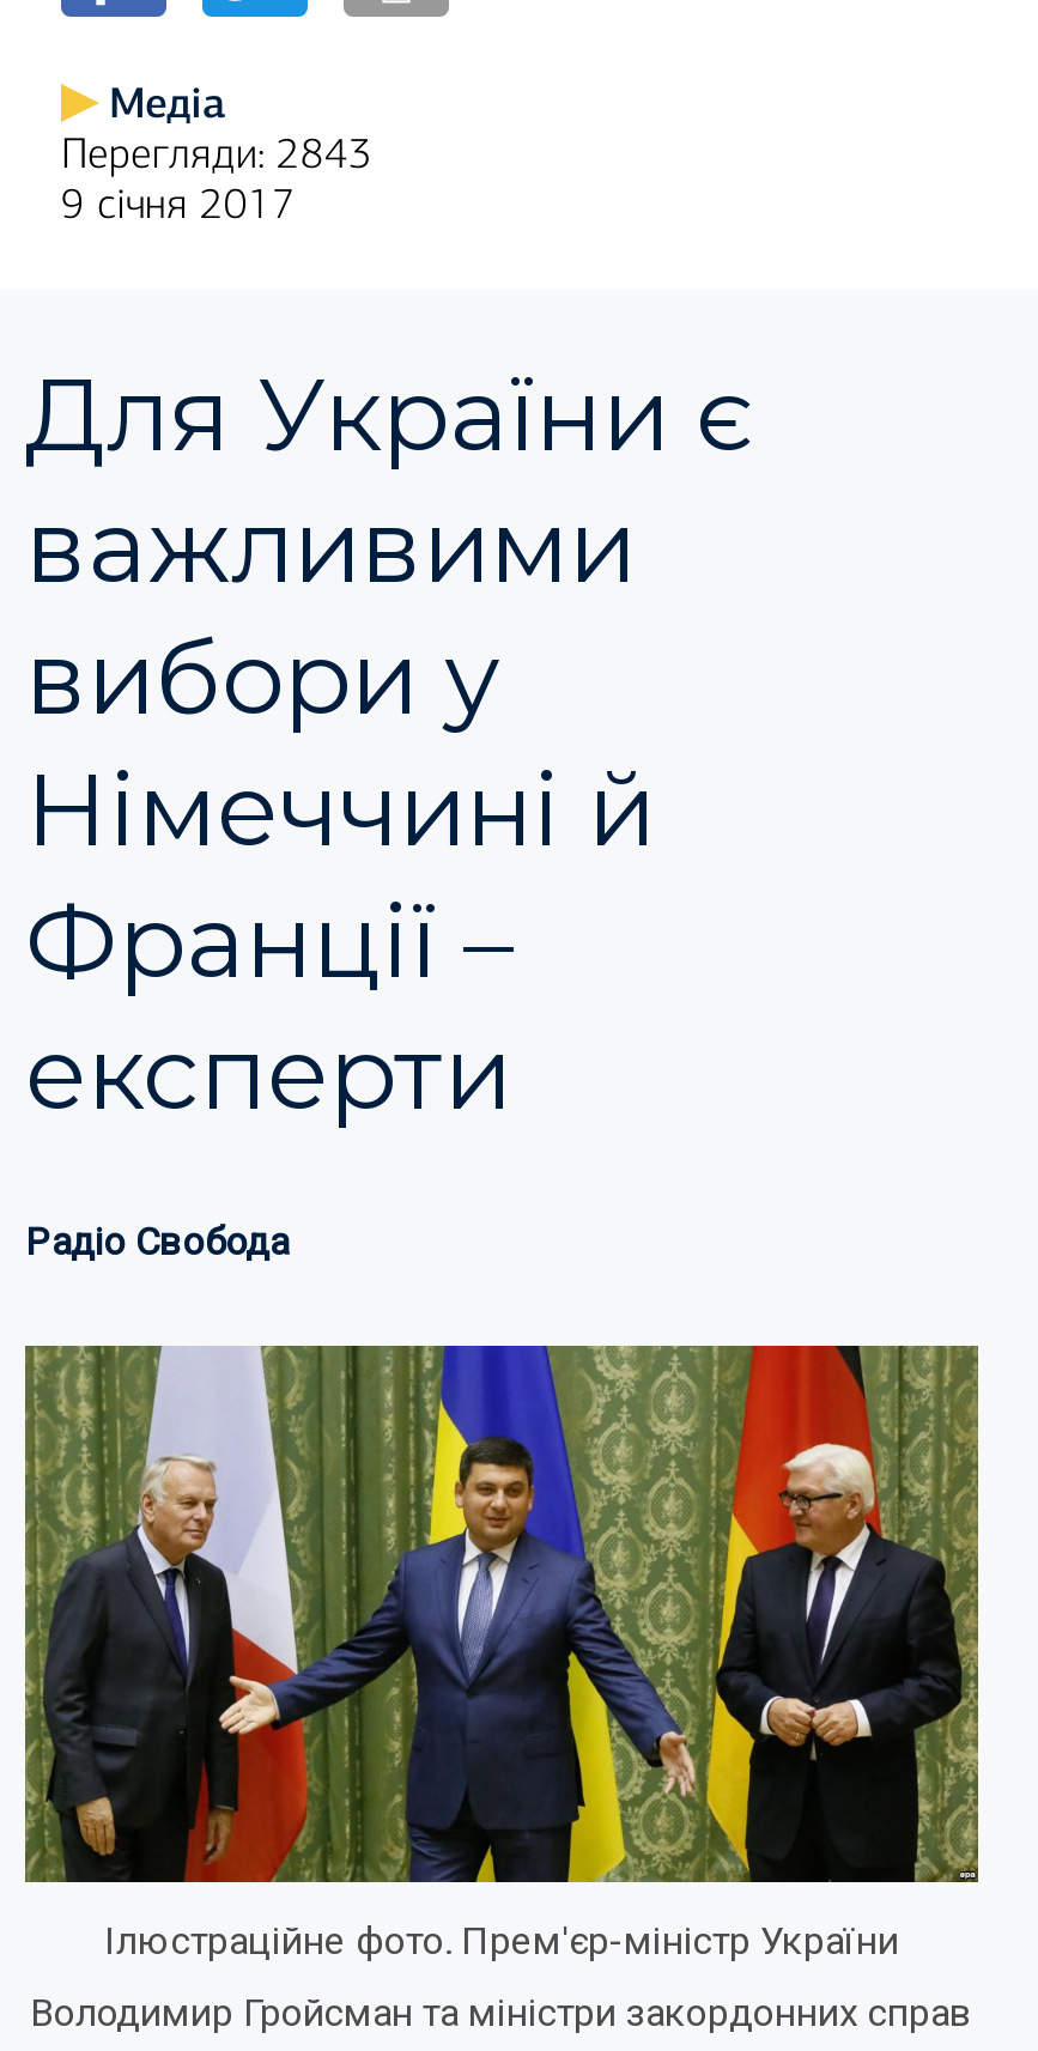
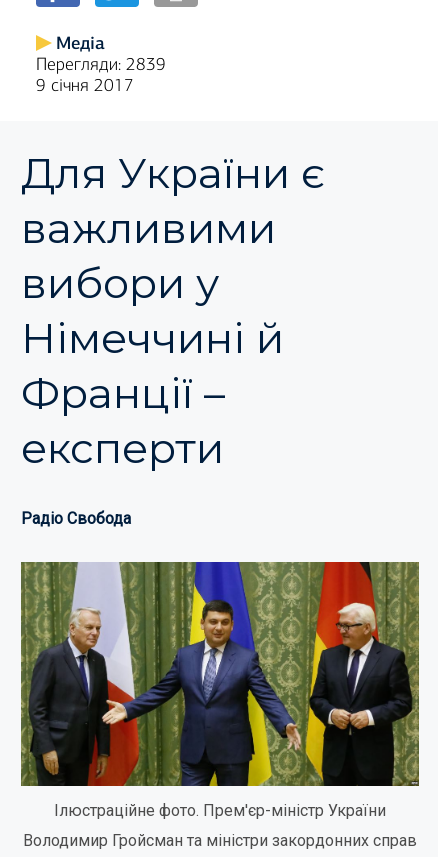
[61,129,372,180] Перегляди: 2843 -> [36,54,166,75] Перегляди: 2839

